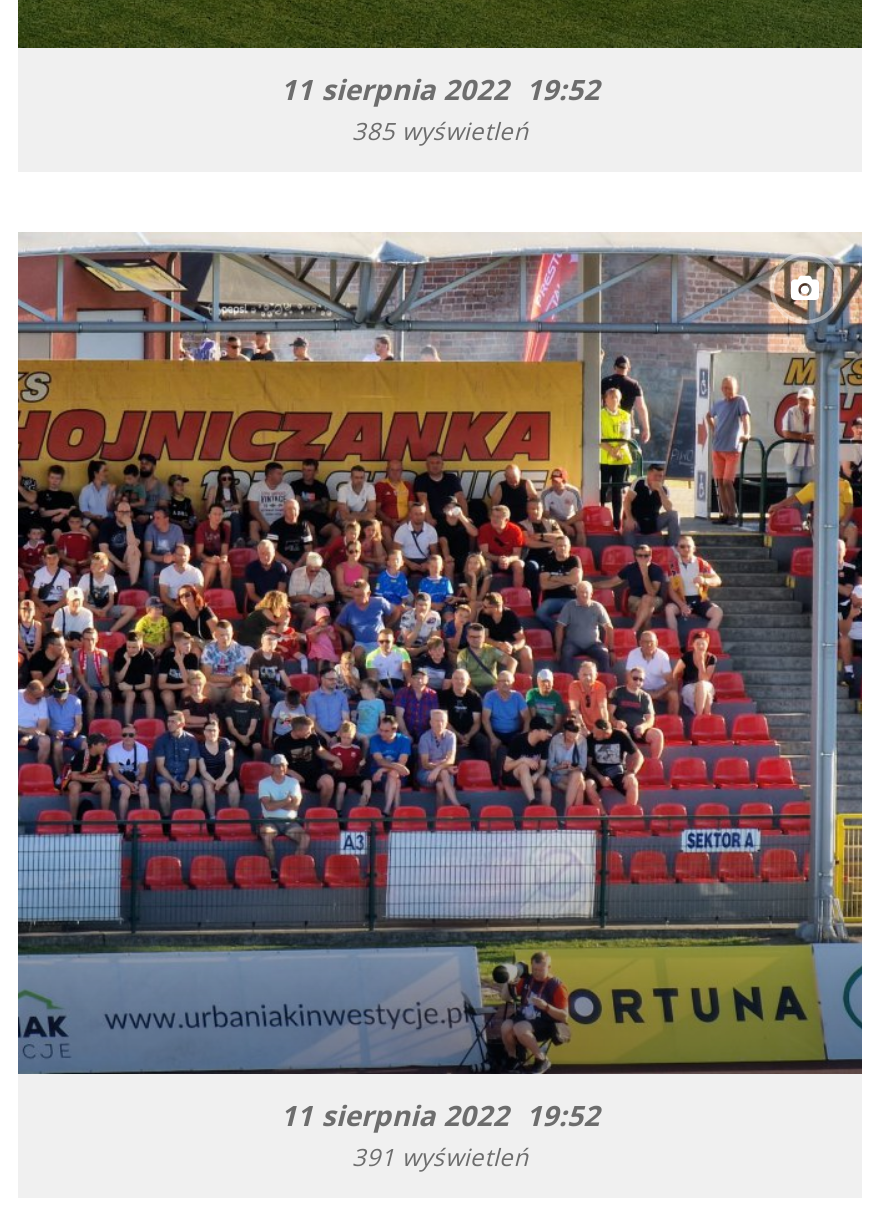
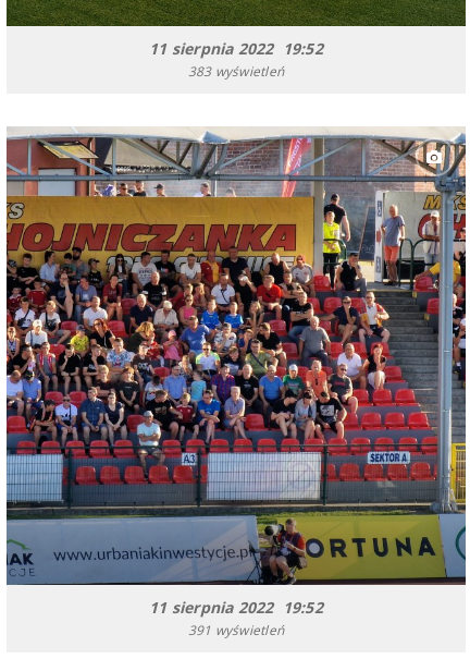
[352,114,528,146] 385 wyświetleń -> [188,62,284,79] 383 wyświetleń

